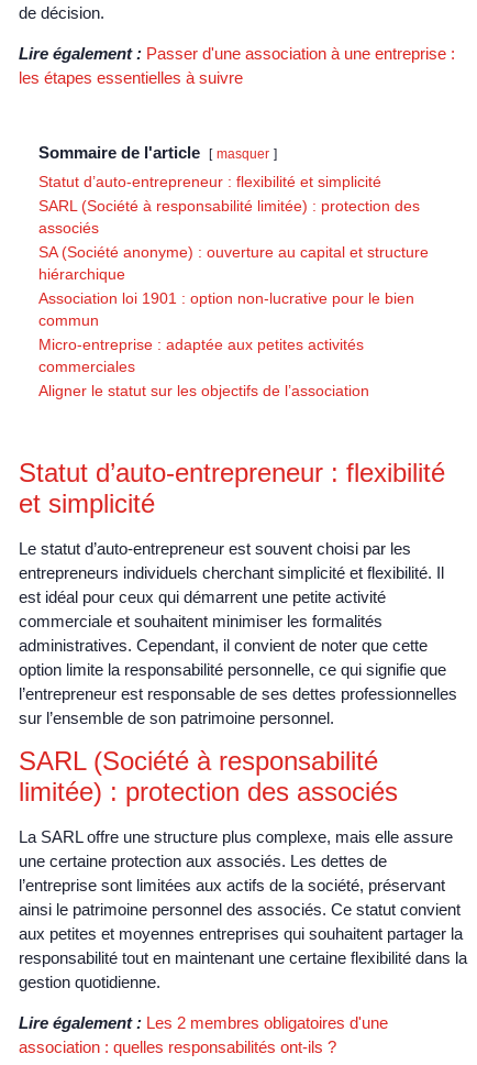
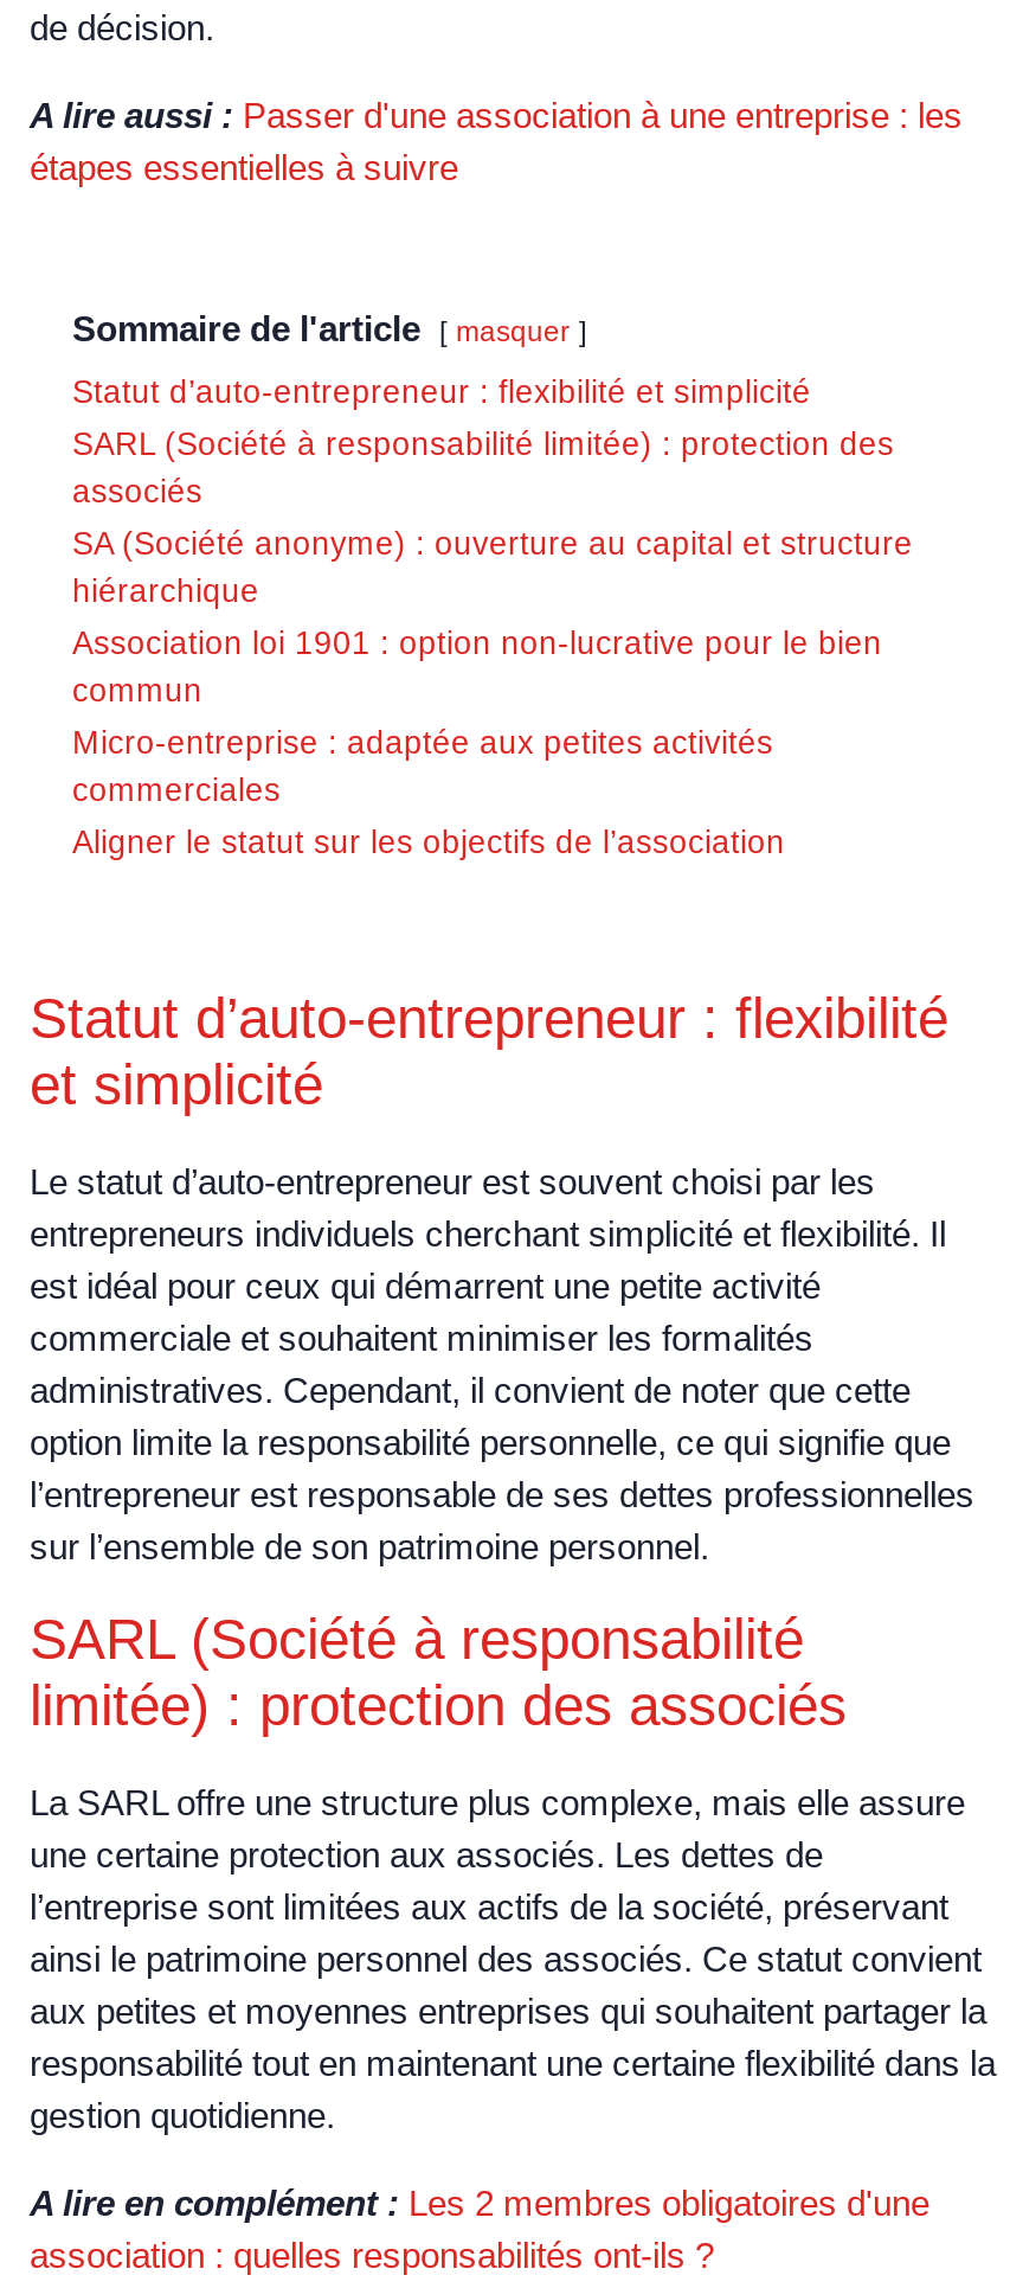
[19,44,455,87] Lire également : Passer d'une association à une entreprise : | les étapes essentielles à suivre -> [30,94,963,187] A lire aussi : Passer d'une association à une entreprise : les | étapes essentielles à suivre
[19,1013,388,1031] Lire également : Les 2 membres obligatoires d'une -> [30,2181,929,2222] A lire en complément : Les 2 membres obligatoires d'une

